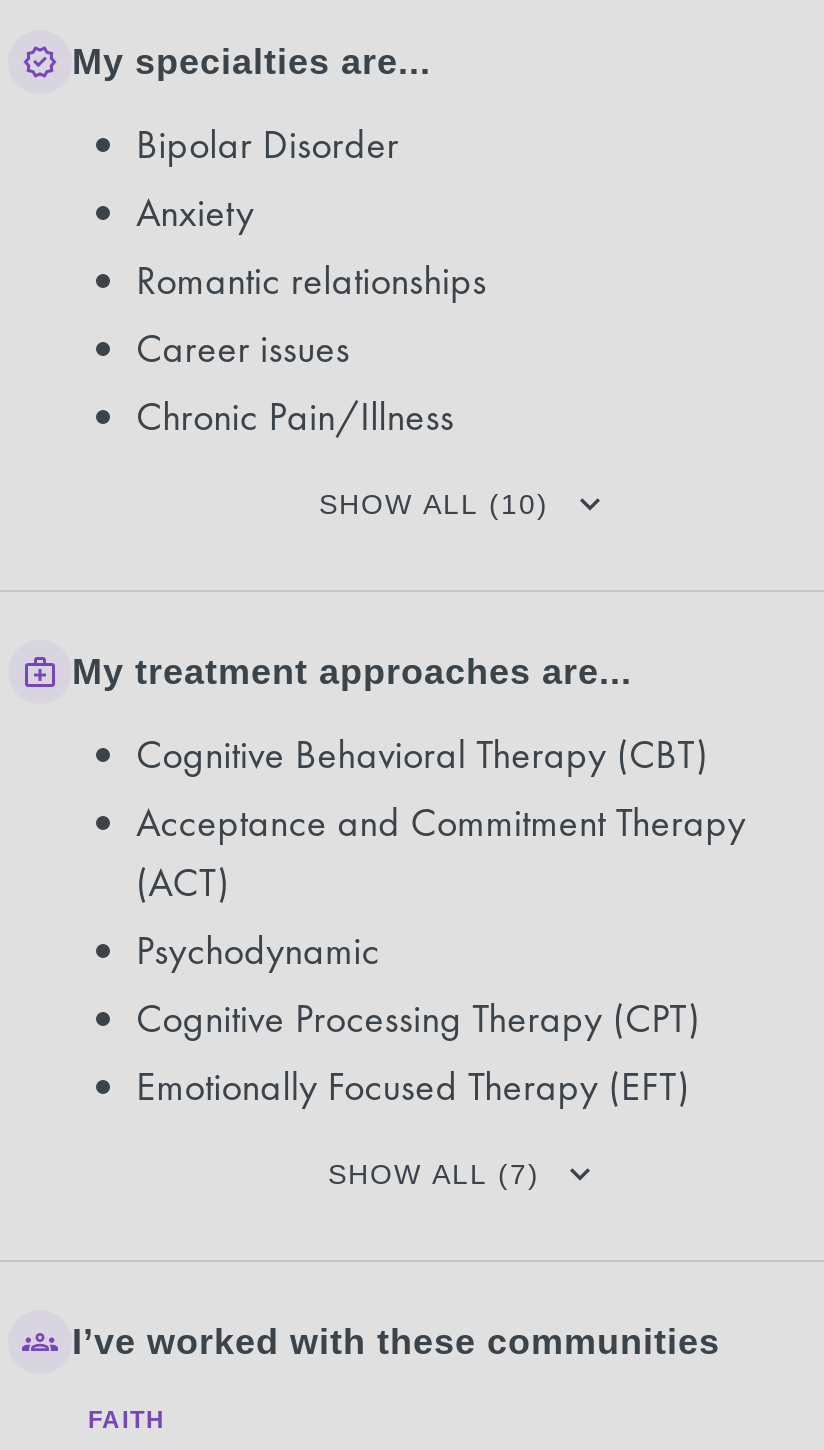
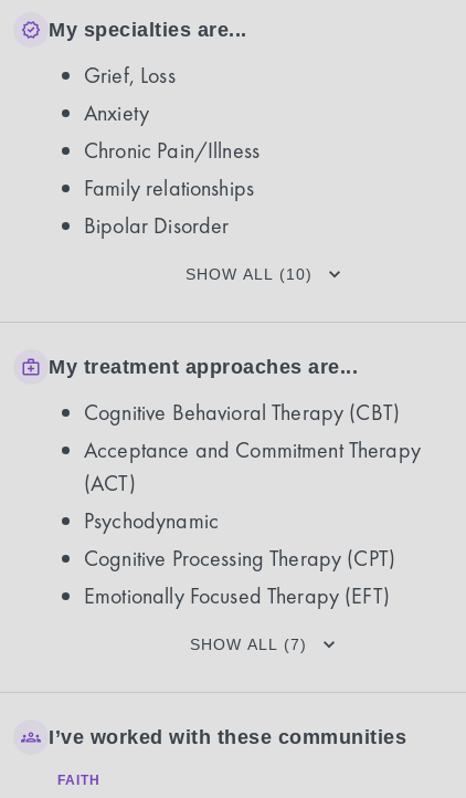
none -> [84,61,175,90] Grief, Loss
moved [136,118,399,170] -> [84,211,229,240]: Bipolar Disorder
[136,254,487,374] Romantic relationships | Career issues -> none
moved [136,390,454,442] -> [84,136,260,165]: Chronic Pain/Illness
none -> [84,174,254,202] Family relationships

